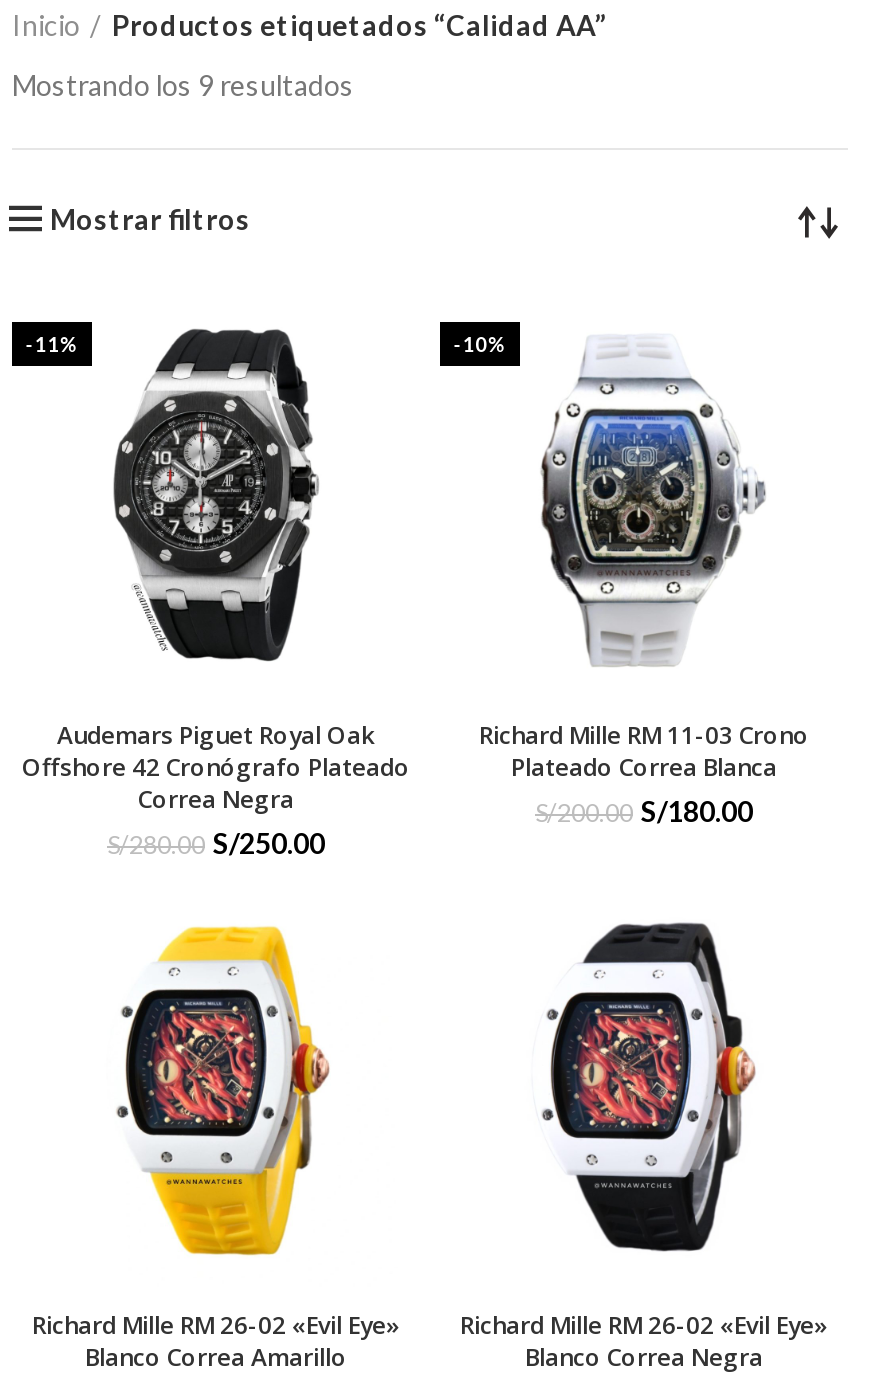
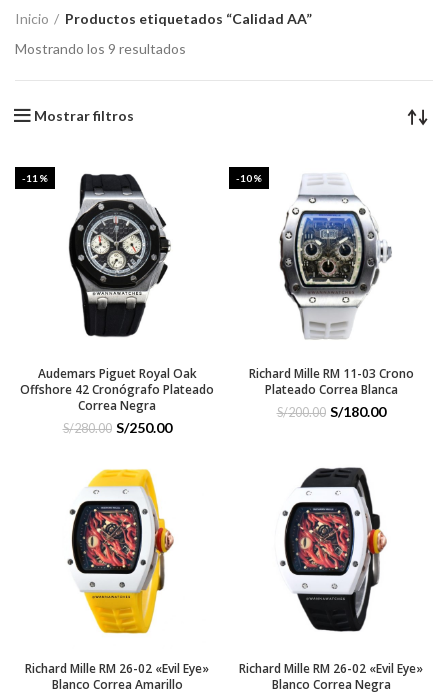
[112,328,322,664] [image] -> [66,171,171,338] [image]

